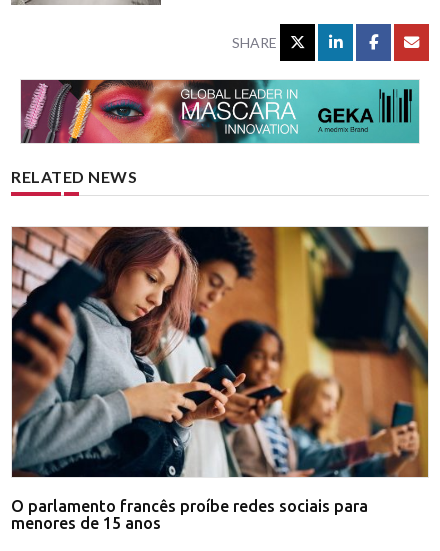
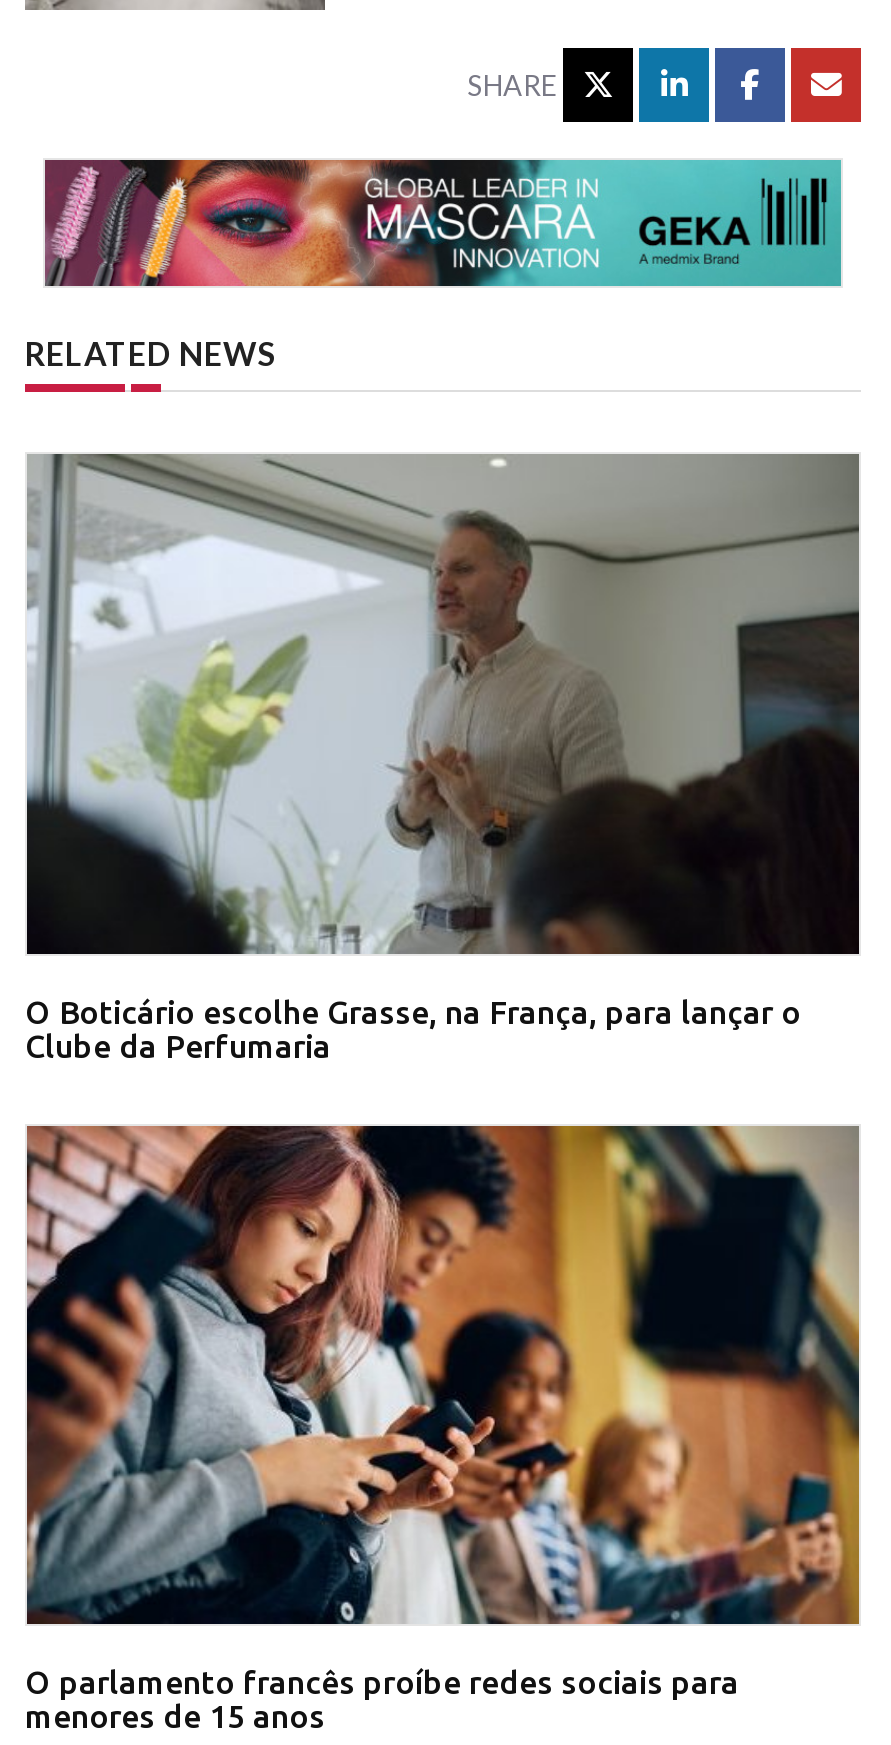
none -> [25,452,861,1063] [image] | O Boticário escolhe Grasse, na França, para lançar o | Clube da Perfumaria

